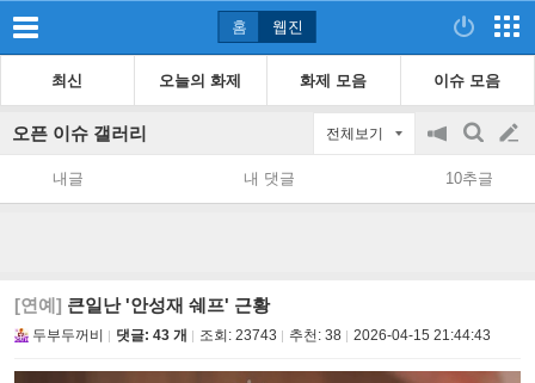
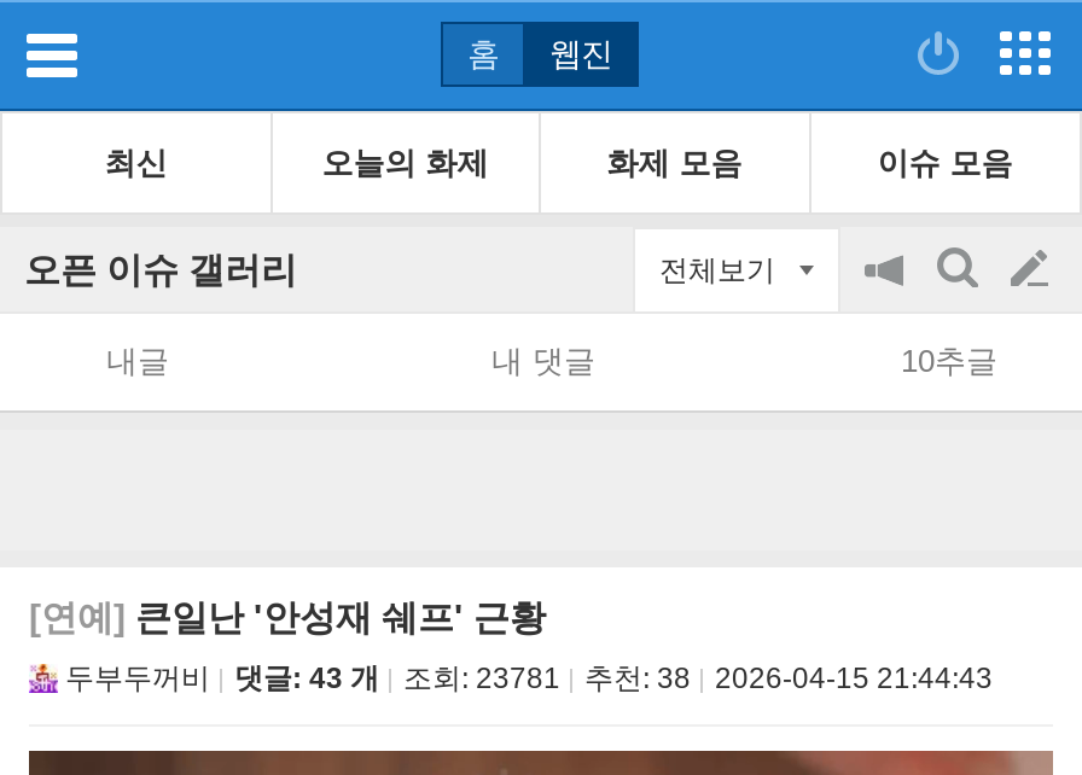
[32,327,491,344] 두부두꺼비 댓글: 43 개 조회: 23743 추천: 38 2026-04-15 21:44:43 -> [65,662,993,695] 두부두꺼비 댓글: 43 개 조회: 23781 추천: 38 2026-04-15 21:44:43

